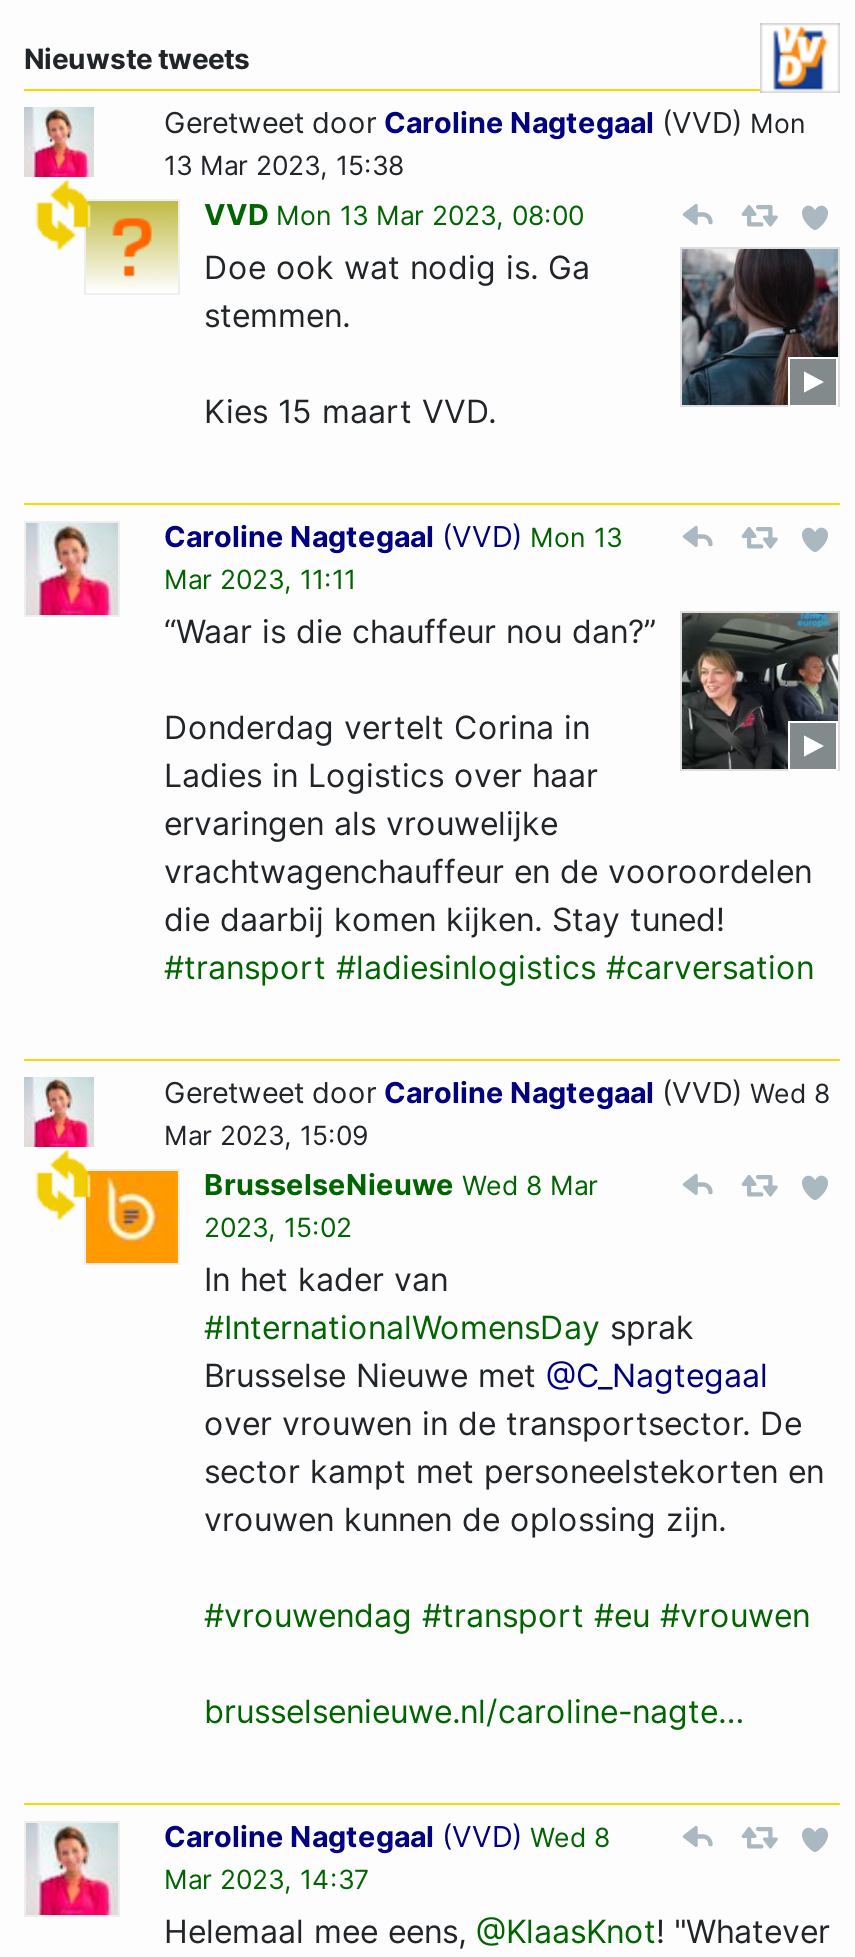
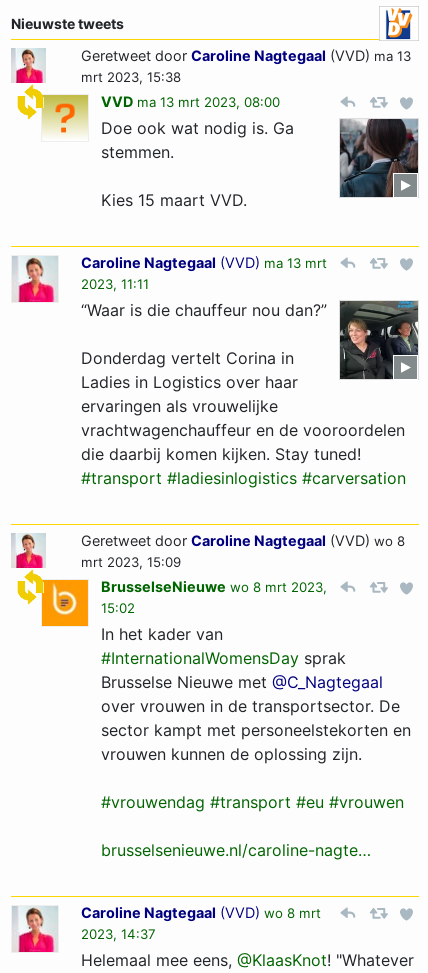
[164,105,806,181] Geretweet door Caroline Nagtegaal (VVD) Mon | 13 Mar 2023, 15:38 -> [81,47,411,85] Geretweet door Caroline Nagtegaal (VVD) ma 13 | mrt 2023, 15:38
[204,197,584,231] VVD Mon 13 Mar 2023, 08:00 -> [101,93,280,110] VVD ma 13 mrt 2023, 08:00
[164,519,622,595] Caroline Nagtegaal (VVD) Mon 13 | Mar 2023, 11:11 -> [81,254,327,292] Caroline Nagtegaal (VVD) ma 13 mrt | 2023, 11:11
[164,1075,830,1151] Geretweet door Caroline Nagtegaal (VVD) Wed 8 | Mar 2023, 15:09 -> [81,532,405,570] Geretweet door Caroline Nagtegaal (VVD) wo 8 | mrt 2023, 15:09
[204,1167,598,1243] BrusselseNieuwe Wed 8 Mar | 2023, 15:02 -> [101,578,327,616] BrusselseNieuwe wo 8 mrt 2023, | 15:02
[164,1819,610,1895] Caroline Nagtegaal (VVD) Wed 8 | Mar 2023, 14:37 -> [81,904,321,942] Caroline Nagtegaal (VVD) wo 8 mrt | 2023, 14:37

